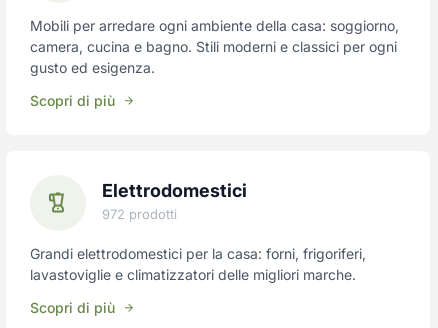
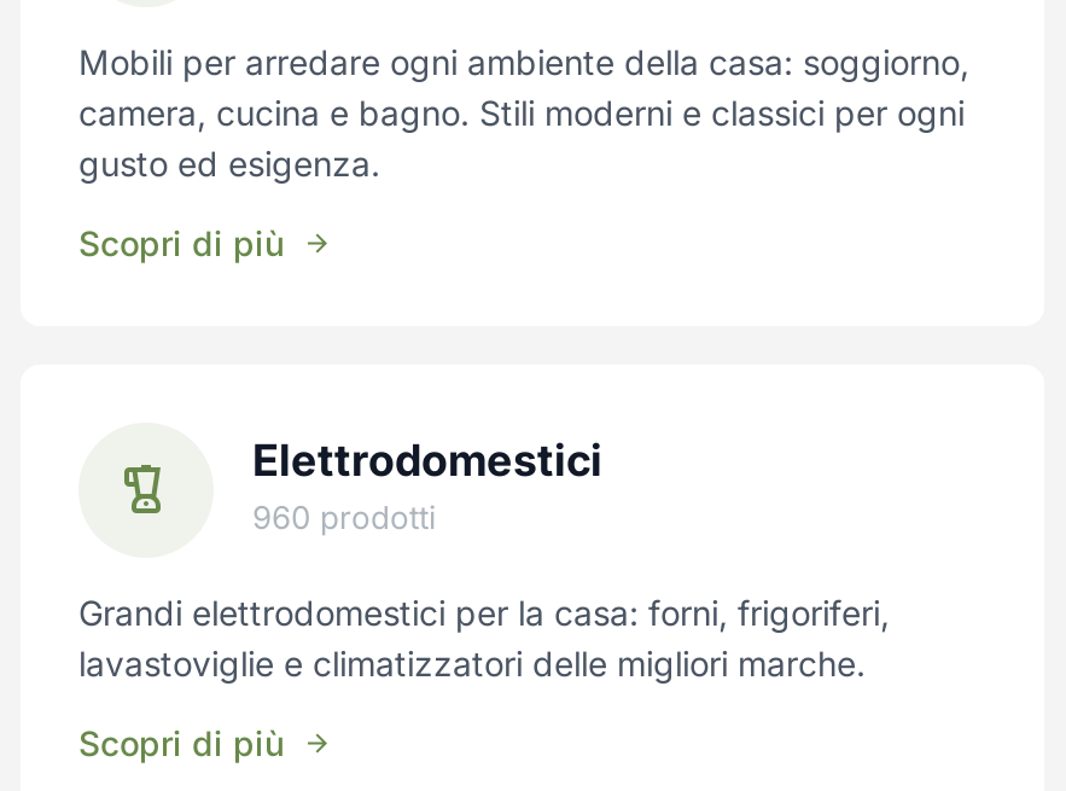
[102,206,177,222] 972 prodotti -> [252,499,436,537] 960 prodotti

